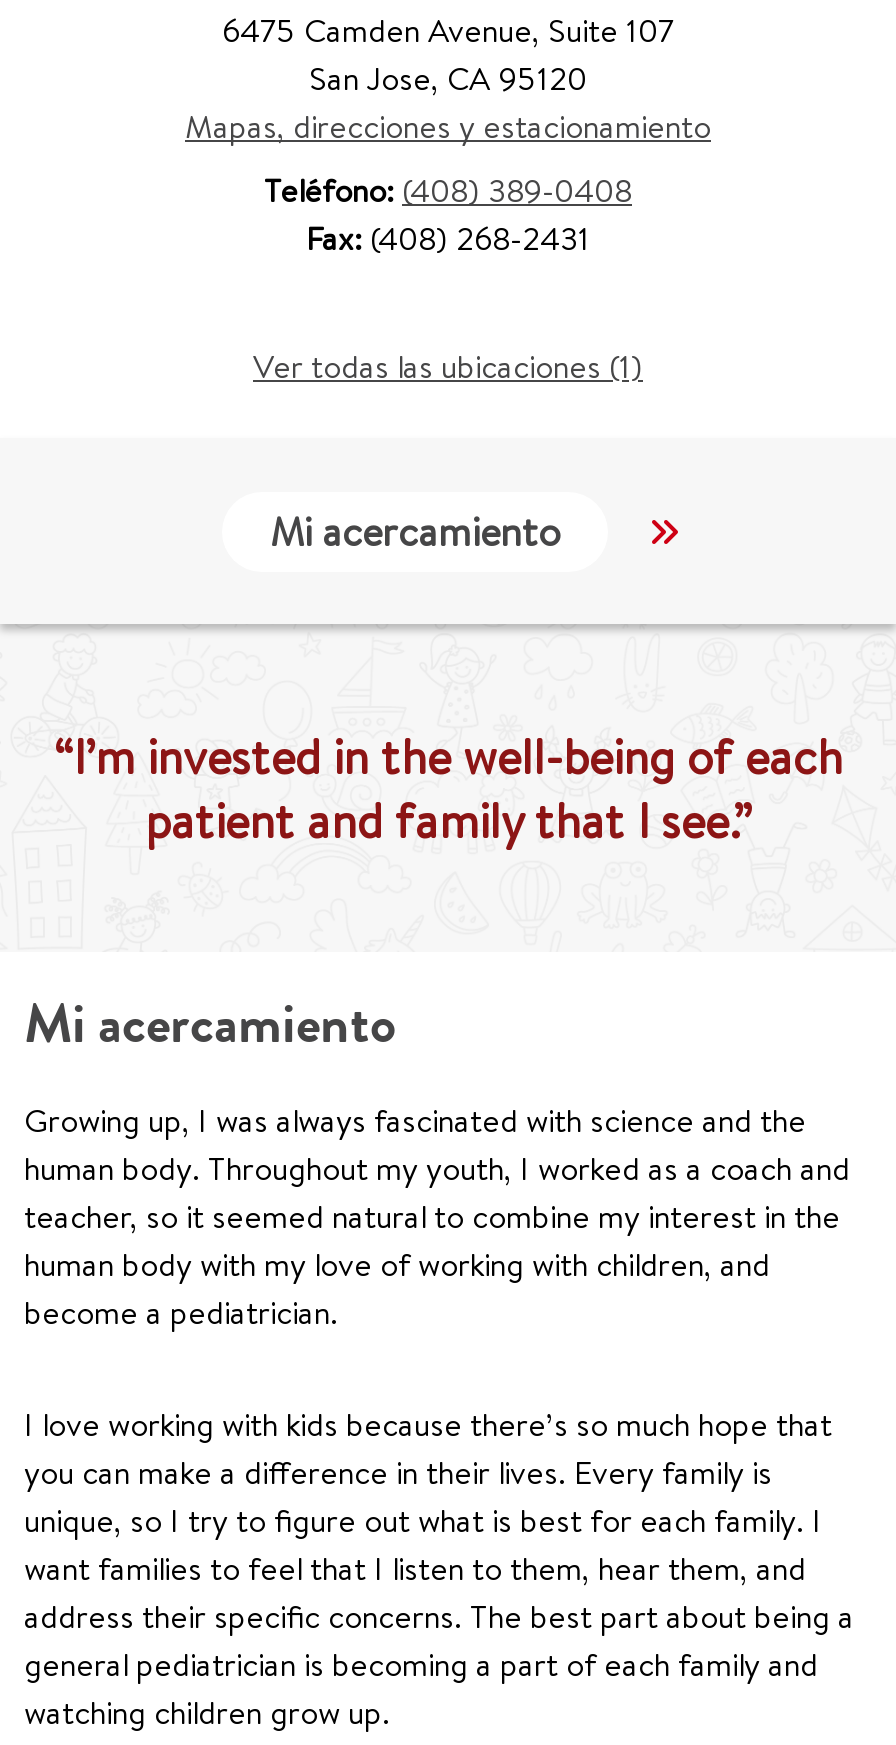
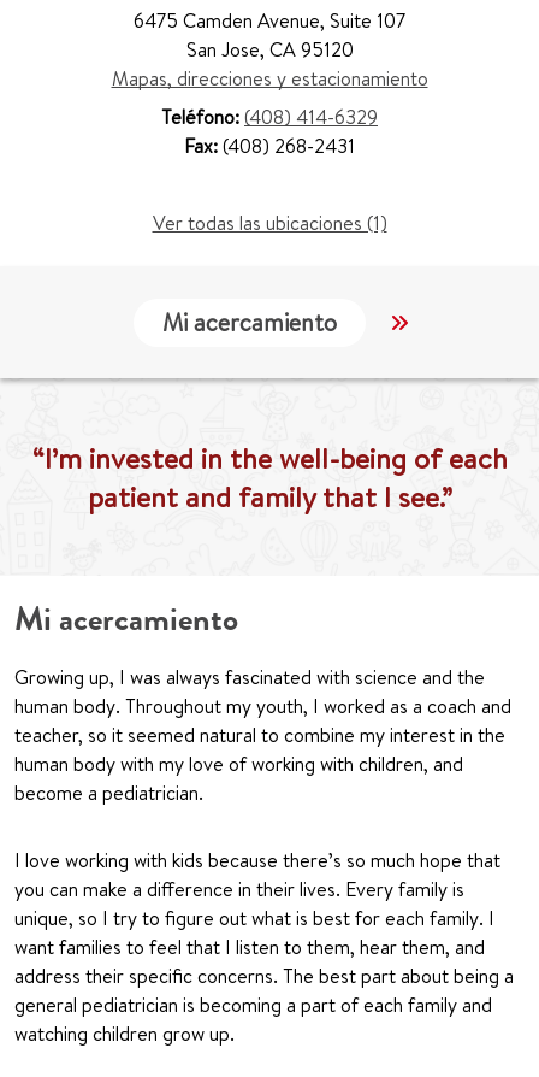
[264,169,632,213] Teléfono: (408) 389-0408 -> [161,104,378,130] Teléfono: (408) 414-6329

